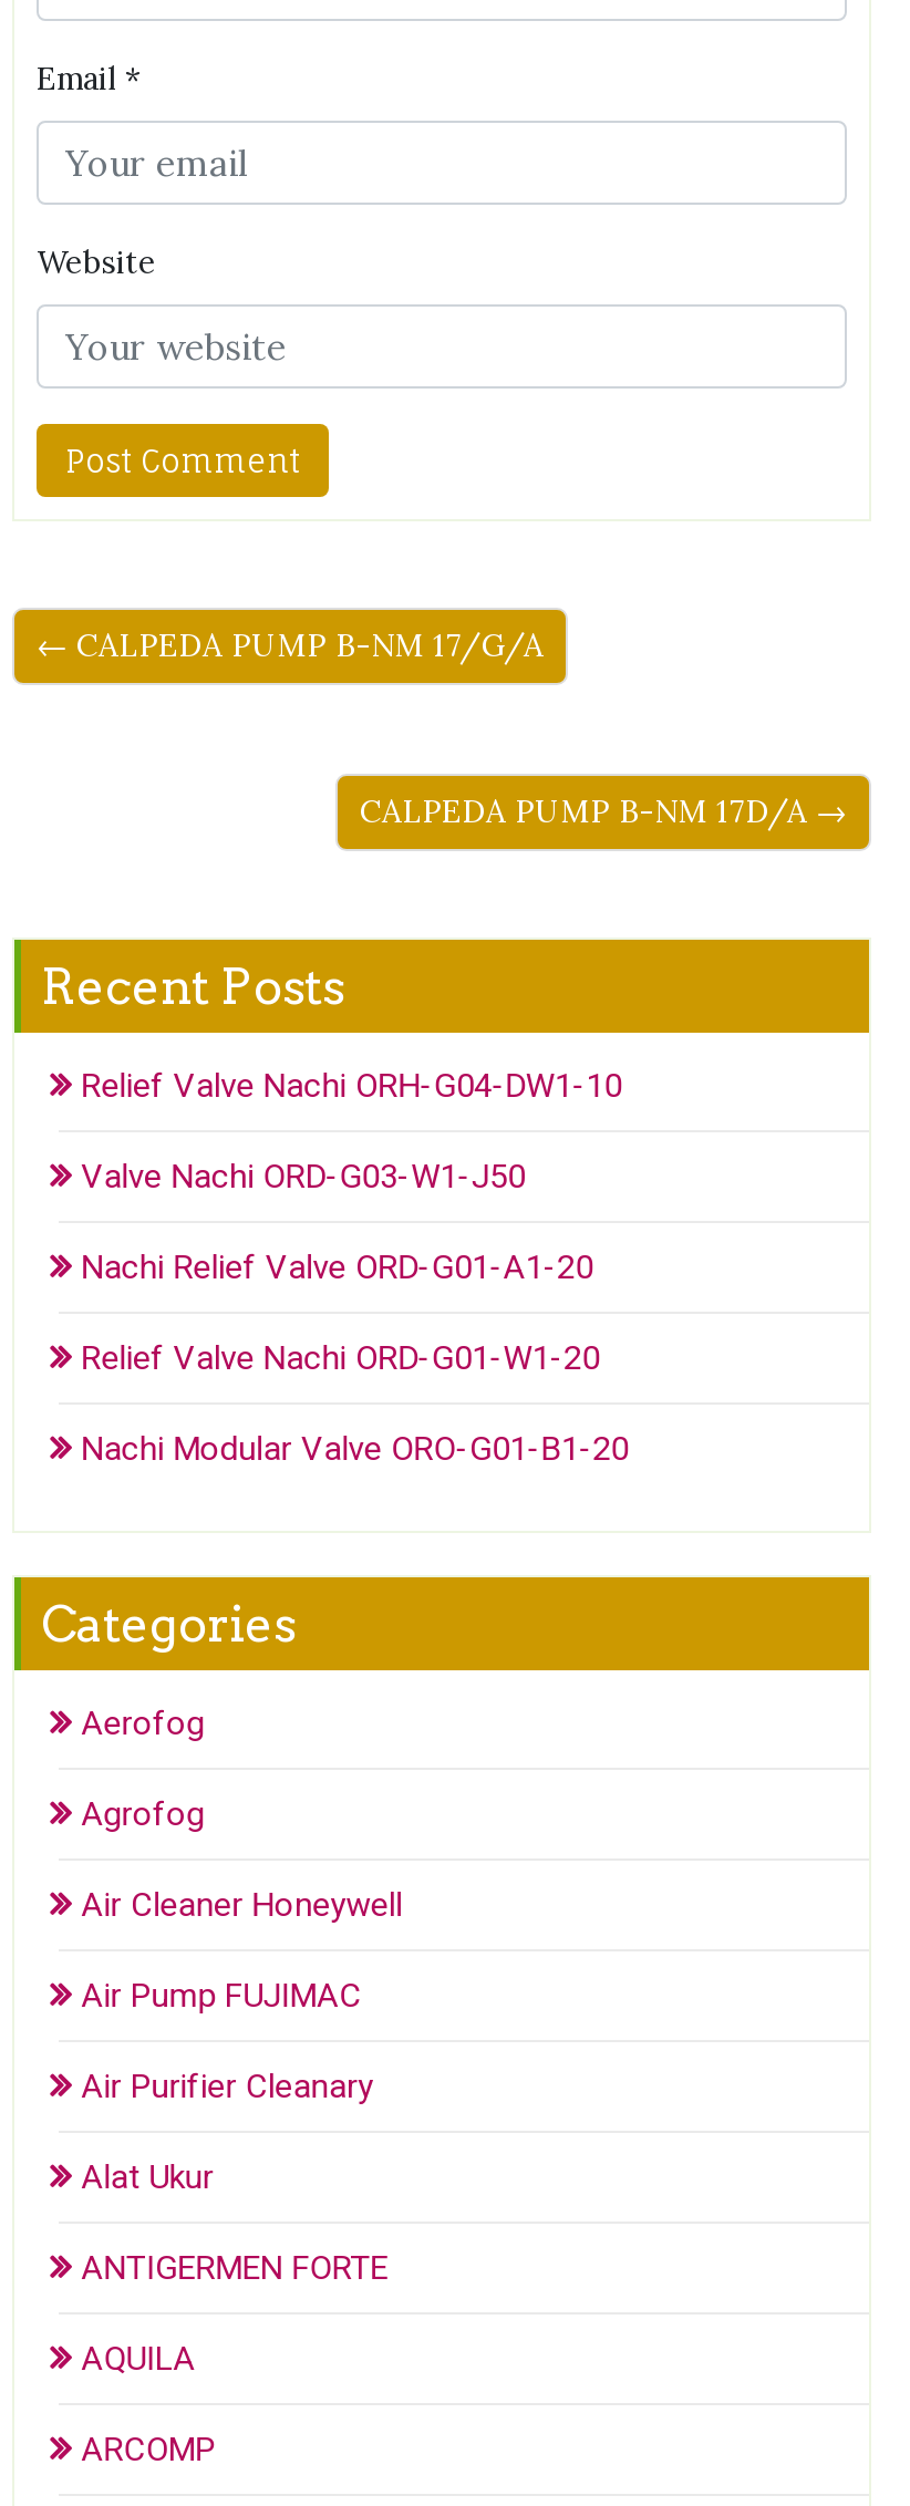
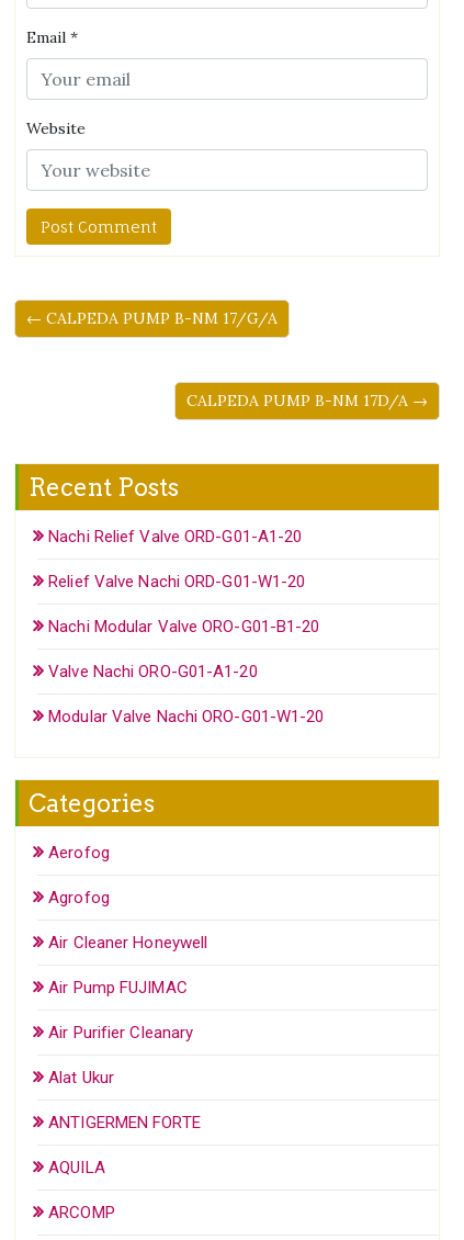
[81,1066,622,1197] Relief Valve Nachi ORH-G04-DW1-10 | Valve Nachi ORD-G03-W1-J50 -> none
moved [81,1248,629,1469] -> [48,526,320,636]: Nachi Relief Valve ORD-G01-A1-20 | Relief Valve Nachi ORD-G01-W1-20 | Nachi Modular Valve ORO-G01-B1-20
none -> [48,661,324,726] Valve Nachi ORO-G01-A1-20 | Modular Valve Nachi ORO-G01-W1-20

